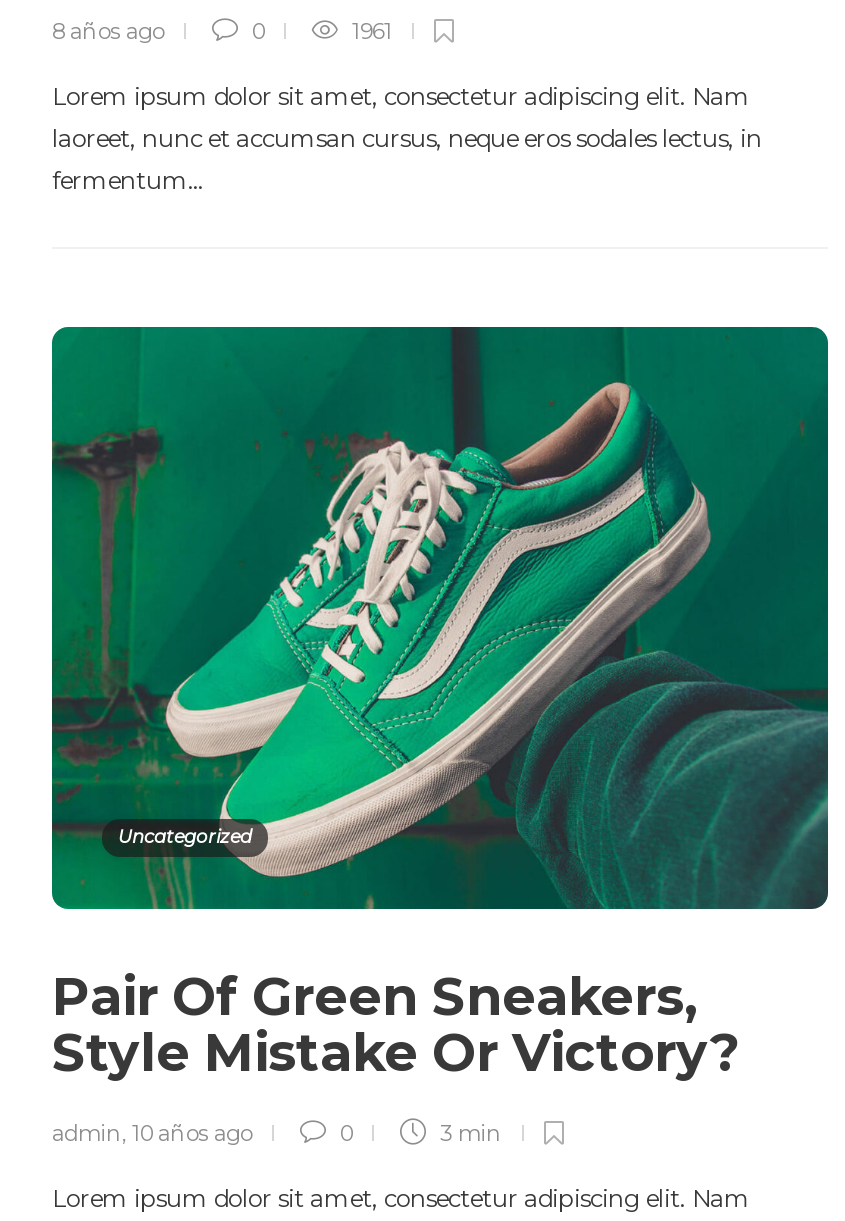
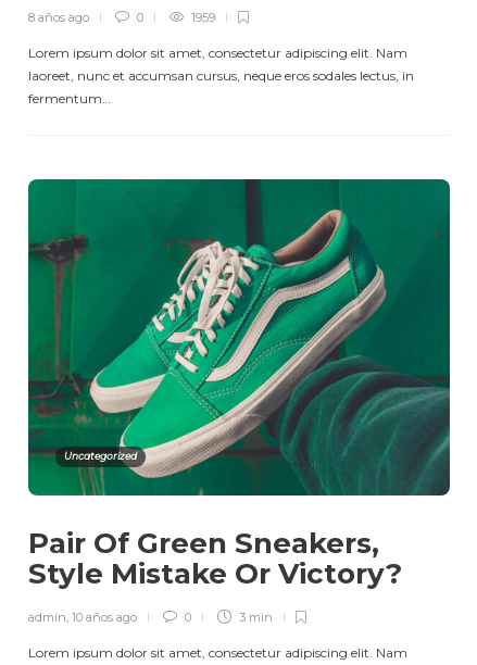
[346,17,392,45] 1961 -> [188,10,215,25] 1959

